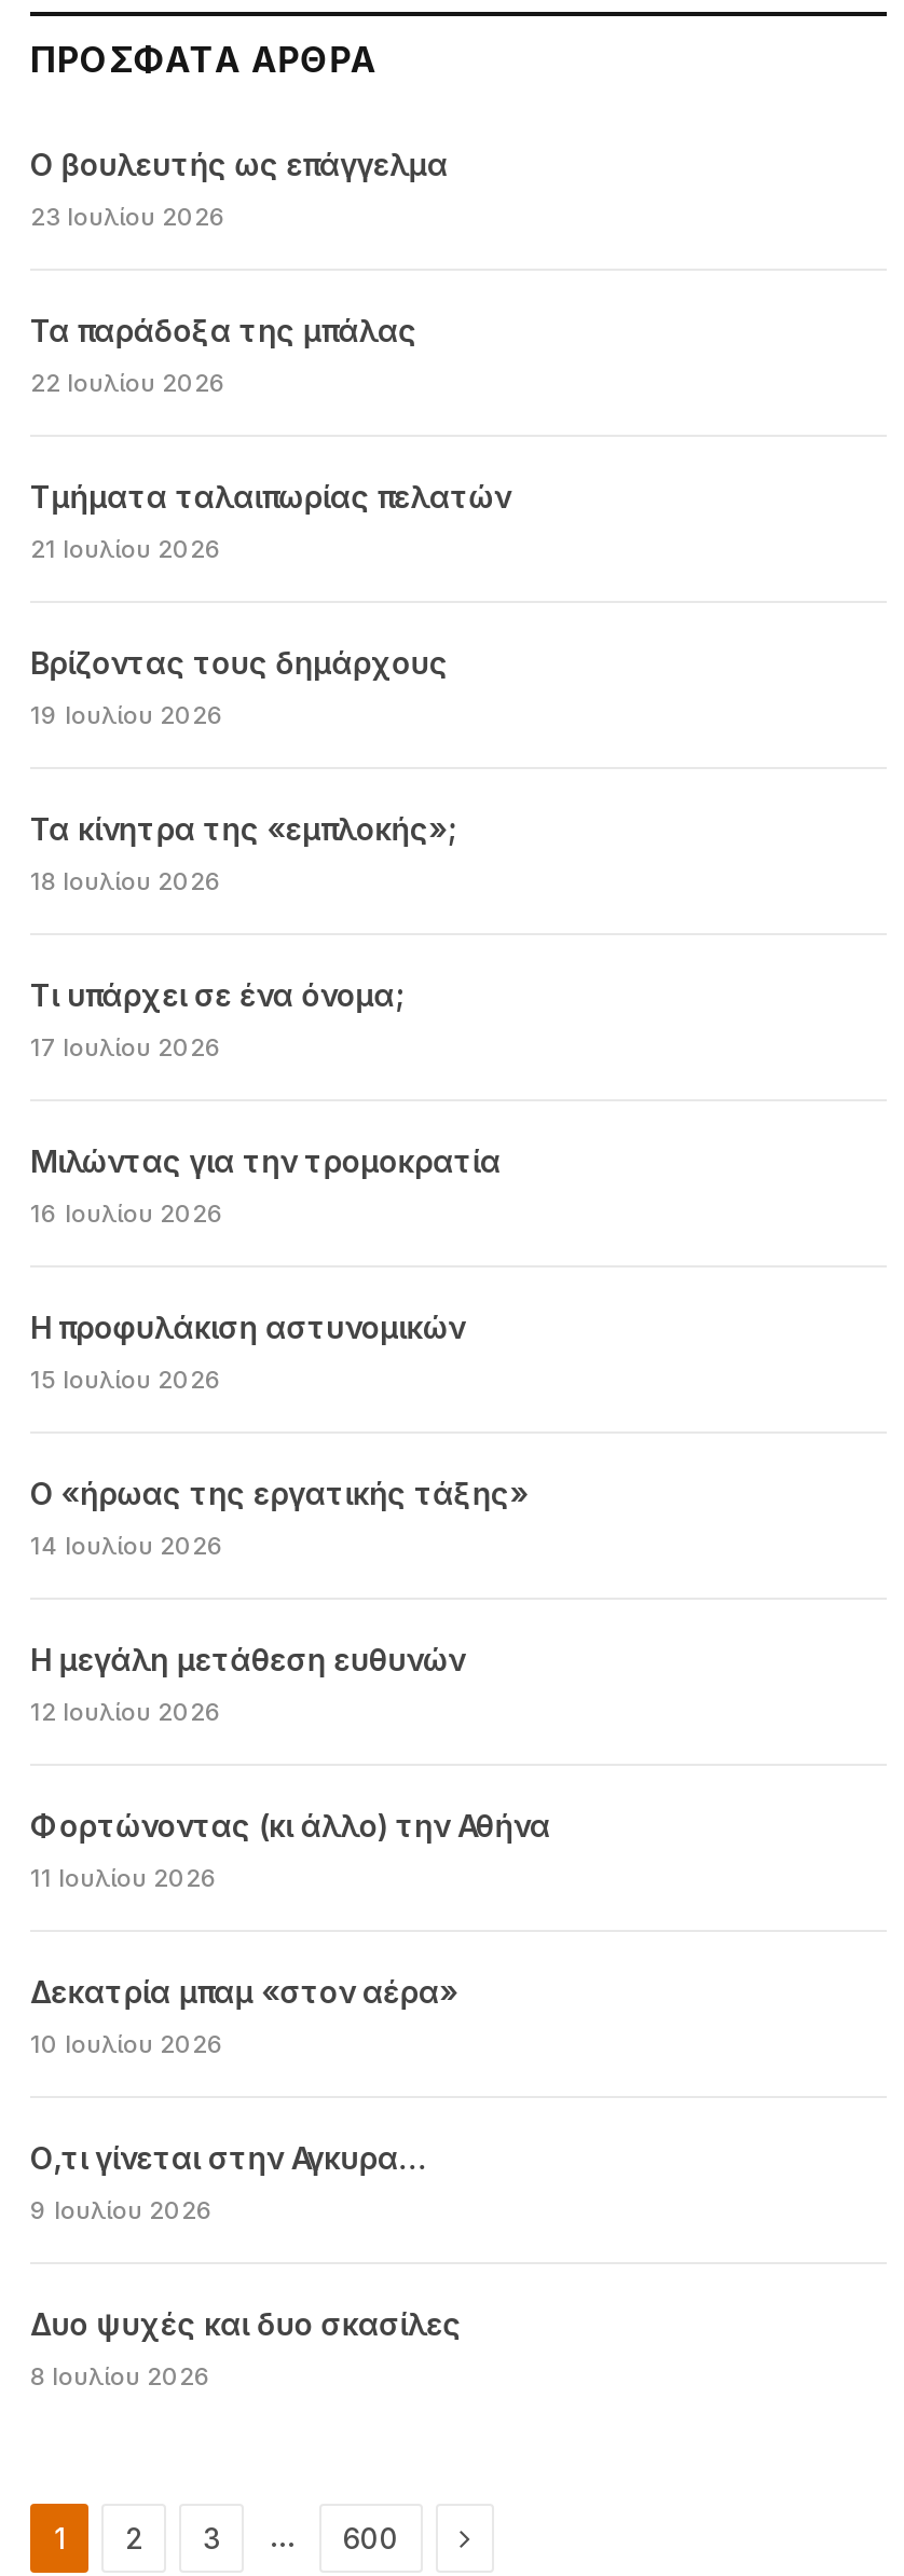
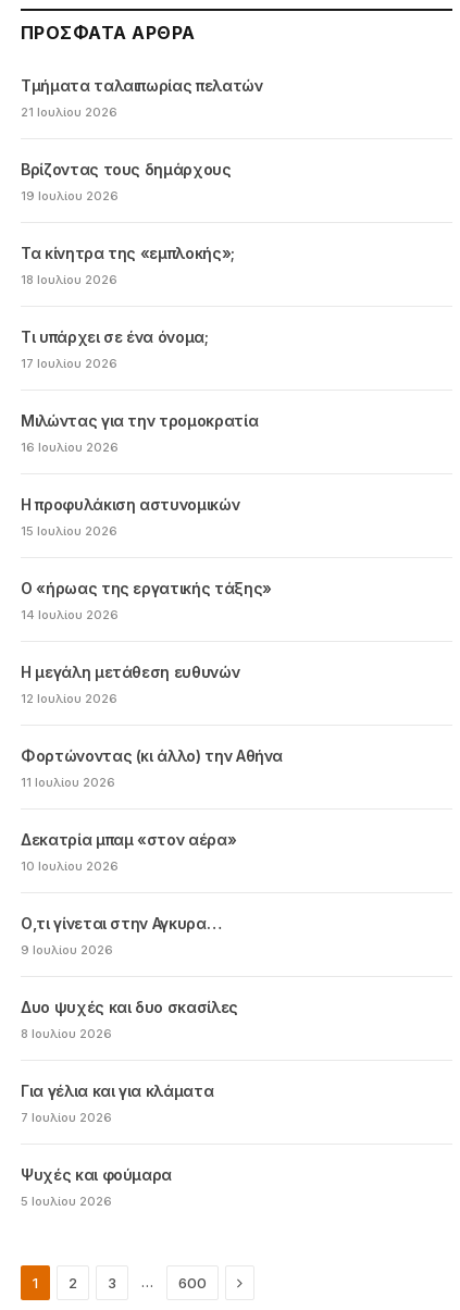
[30,145,448,397] Ο βουλευτής ως επάγγελμα | 23 Ιουλίου 2026 | Τα παράδοξα της μπάλας | 22 Ιουλίου 2026 -> none
moved [30,477,551,2391] -> [21,76,283,1041]: Τμήματα ταλαιπωρίας πελατών | 21 Ιουλίου 2026 | Βρίζοντας τους δημάρχους | ... | Δυο ψυχές και δυο σκασίλες | 8 Ιουλίου 2026
none -> [21,1081,213,1208] Για γέλια και για κλάματα | 7 Ιουλίου 2026 | Ψυχές και φούμαρα | 5 Ιουλίου 2026

